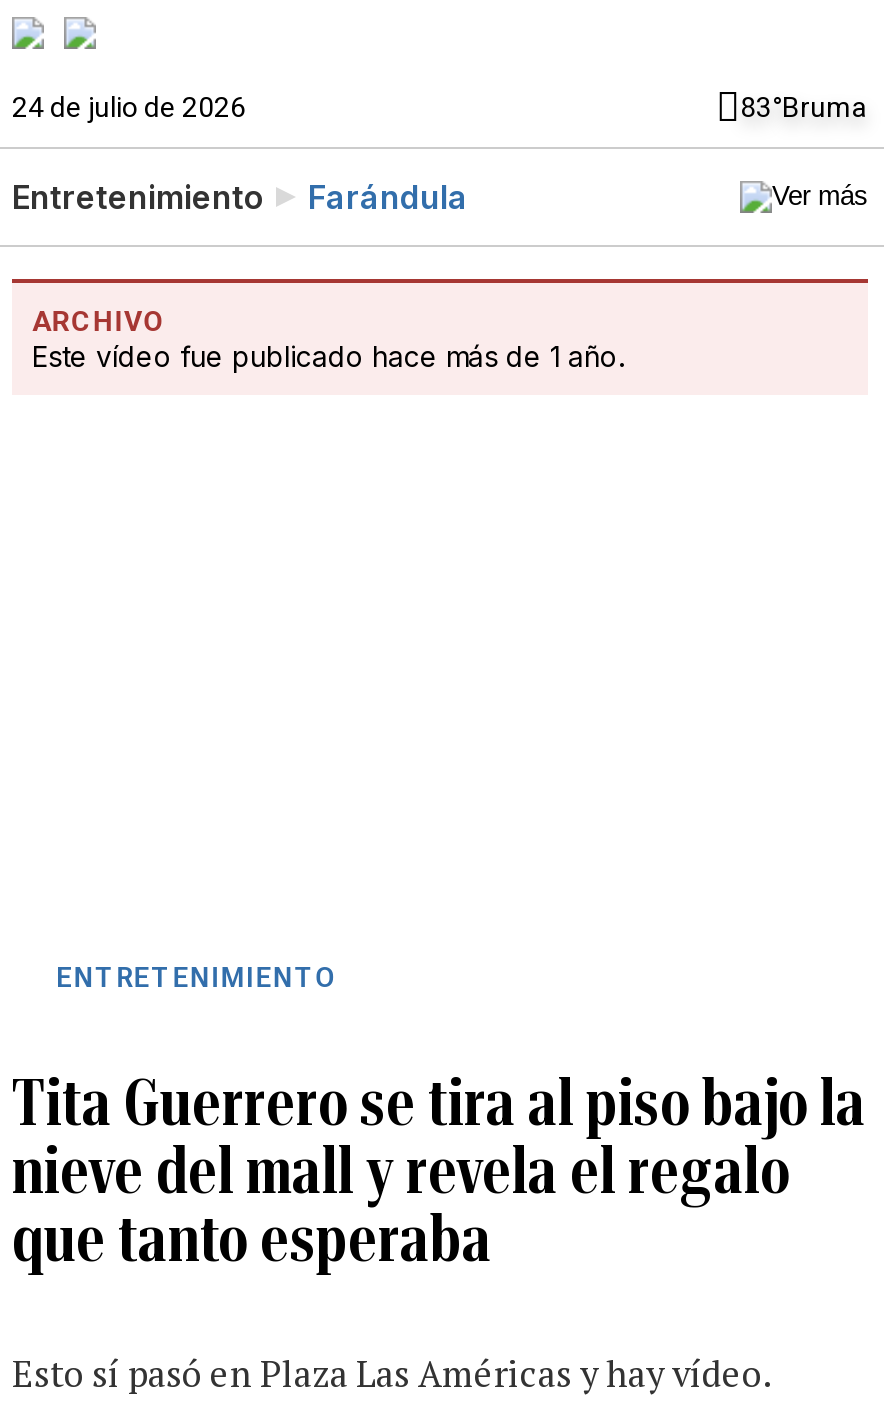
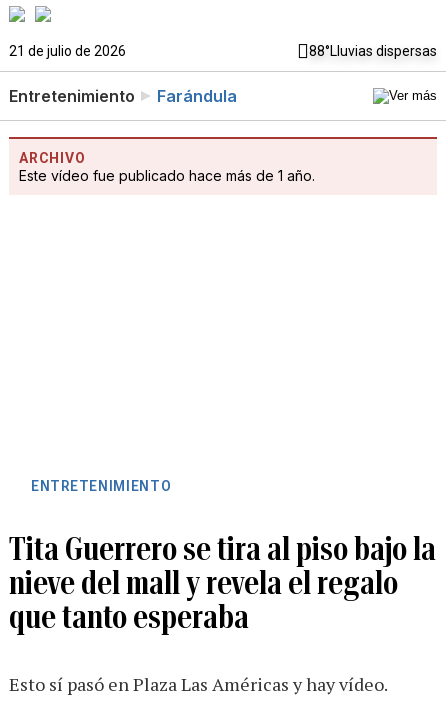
[12,91,868,123] 24 de julio de 2026 | 83°Bruma -> [9,43,437,59] 21 de julio de 2026 | 88°Lluvias dispersas

